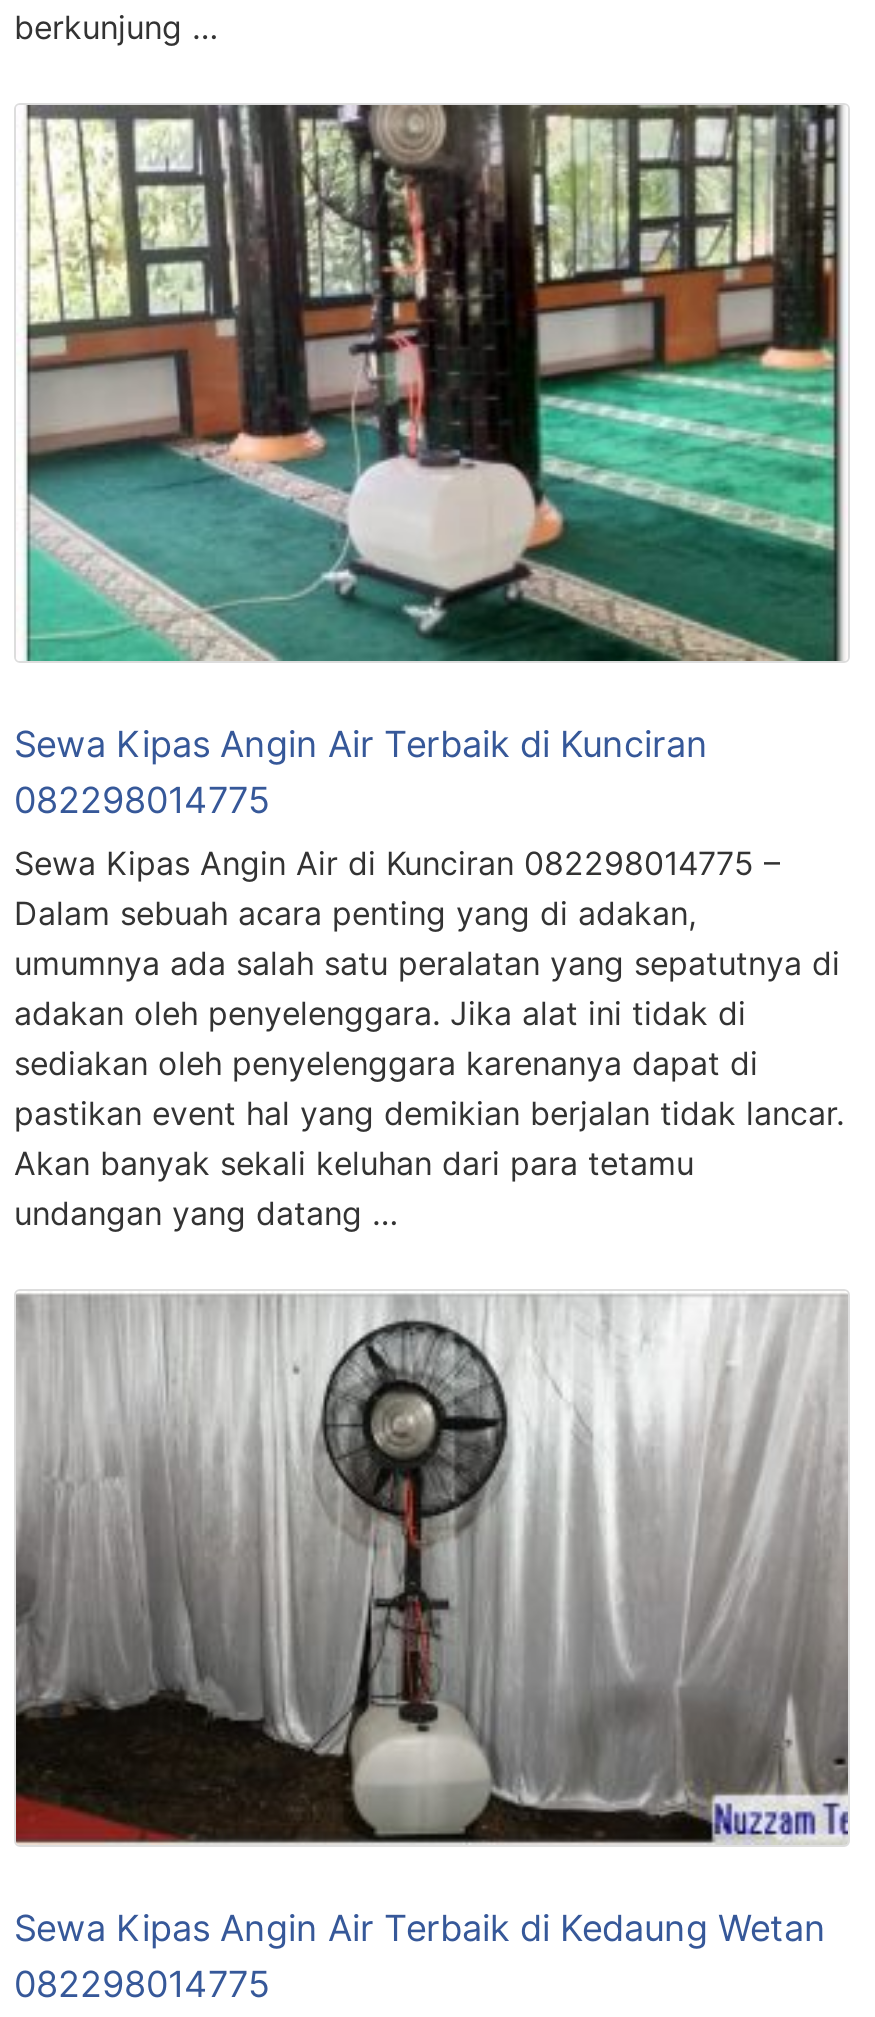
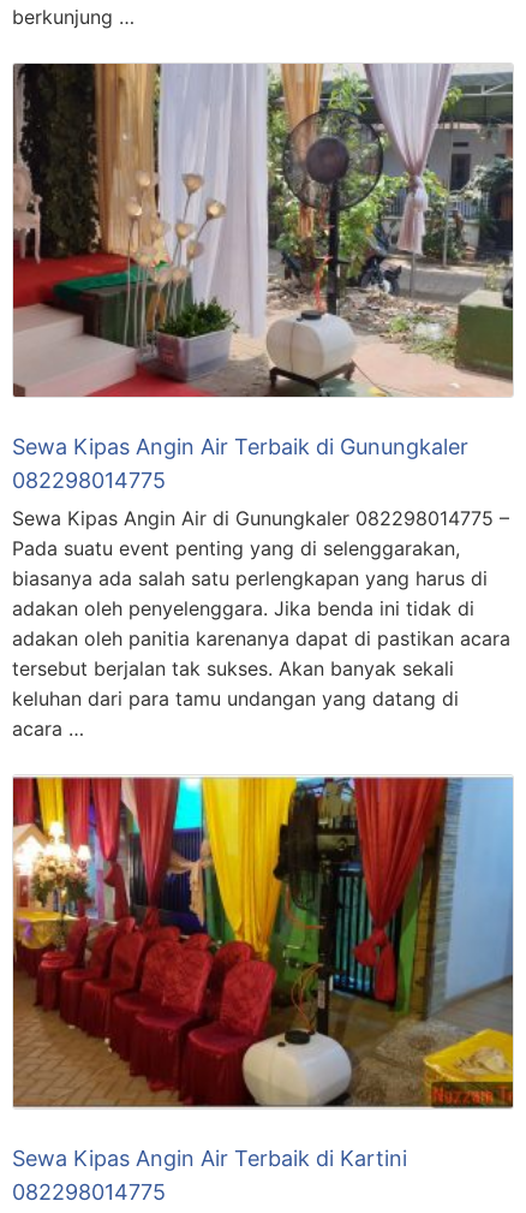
[14,104,848,764] [image] | Sewa Kipas Angin Air Terbaik di Kunciran -> [12,63,514,459] [image] | Sewa Kipas Angin Air Terbaik di Gunungkaler
[14,842,844,1232] Sewa Kipas Angin Air di Kunciran 082298014775 – | Dalam sebuah acara penting yang di adakan, | umumnya ada salah satu peralatan yang sepatutnya di | adakan oleh penyelenggara. Jika alat ini tidak di | sediakan oleh penyelenggara karenanya dapat di | pastikan event hal yang demikian berjalan tidak lancar. | Akan banyak sekali keluhan dari para tetamu | undangan yang datang … -> [12,506,510,741] Sewa Kipas Angin Air di Gunungkaler 082298014775 – | Pada suatu event penting yang di selenggarakan, | biasanya ada salah satu perlengkapan yang harus di | adakan oleh penyelenggara. Jika benda ini tidak di | adakan oleh panitia karenanya dapat di pastikan acara | tersebut berjalan tak sukses. Akan banyak sekali | keluhan dari para tamu undangan yang datang di | acara …
[14,1292,850,1949] [image] | Sewa Kipas Angin Air Terbaik di Kedaung Wetan -> [12,775,514,1171] [image] | Sewa Kipas Angin Air Terbaik di Kartini

